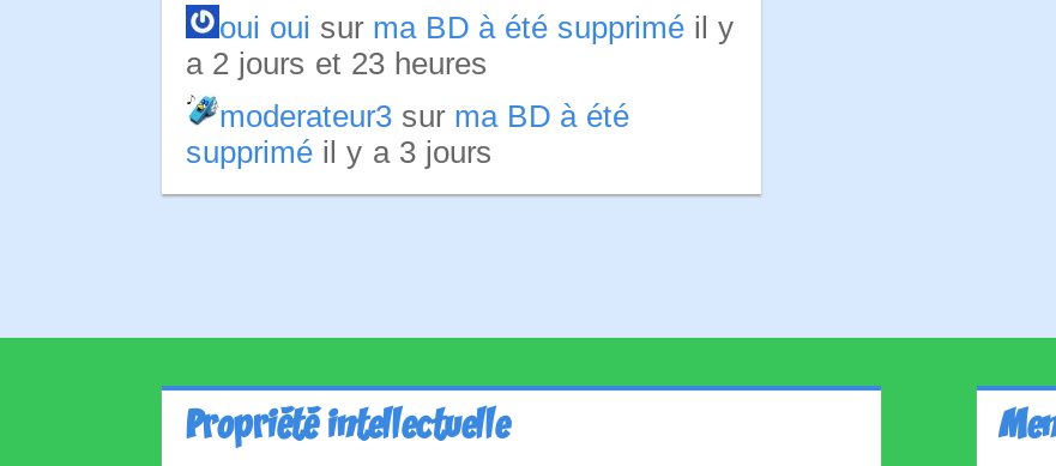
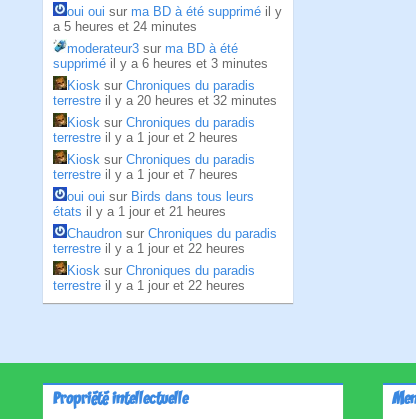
[186,46,488,81] a 2 jours et 23 heures -> [53,19,197,34] a 5 heures et 24 minutes
[186,134,493,170] supprimé il y a 3 jours -> [53,56,277,293] supprimé il y a 6 heures et 3 minutes | Kiosk sur Chroniques du paradis | terrestre il y a 20 heures et 32 minutes | Kiosk sur Chroniques du paradis | terrestre il y a 1 jour et 2 heures | Kiosk sur Chroniques du paradis | terrestre il y a 1 jour et 7 heures | oui oui sur Birds dans tous leurs | états il y a 1 jour et 21 heures | Chaudron sur Chroniques du paradis | terrestre il y a 1 jour et 22 heures | Kiosk sur Chroniques du paradis | terrestre il y a 1 jour et 22 heures

